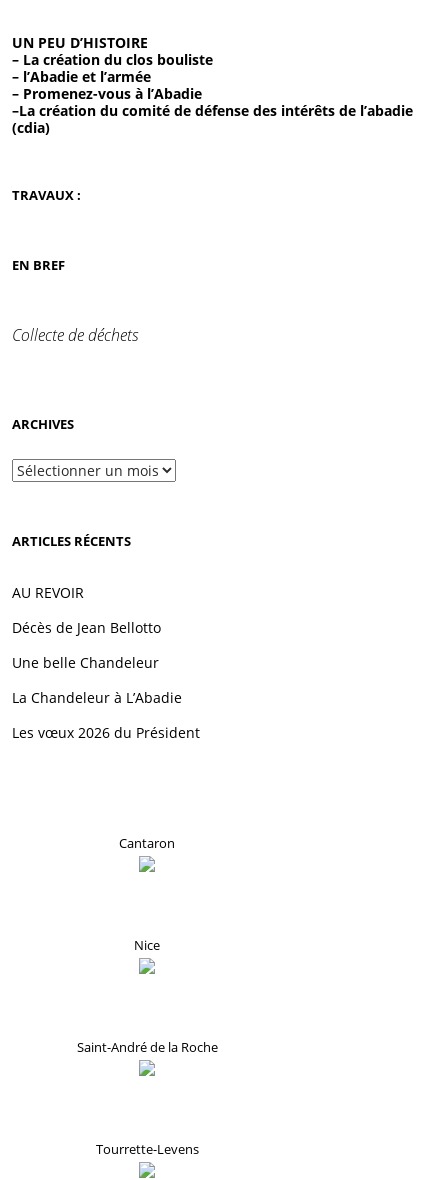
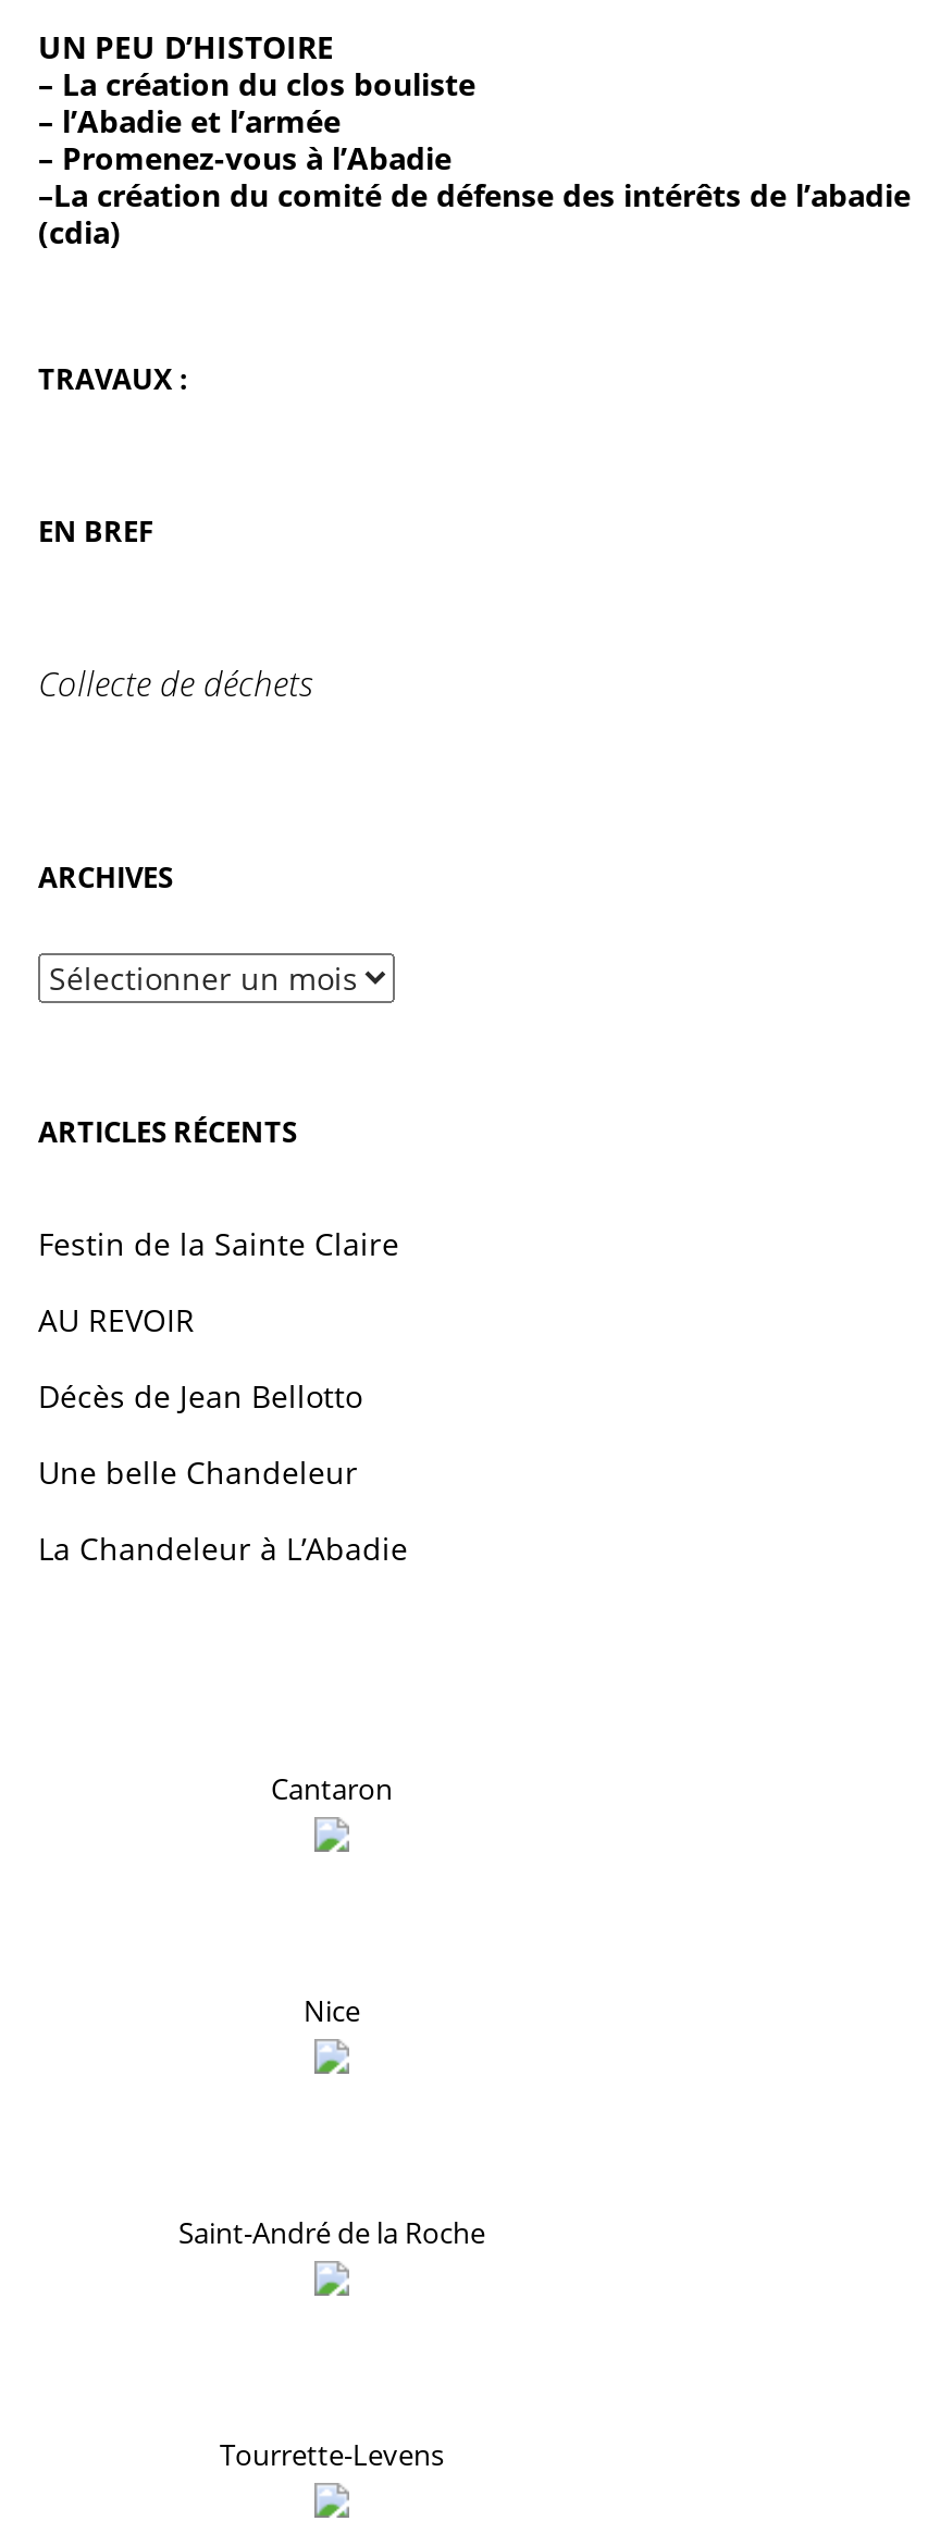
none -> [38,1223,399,1265] Festin de la Sainte Claire
moved [12,583,182,707] -> [38,1300,408,1569]: AU REVOIR | Décès de Jean Bellotto | Une belle Chandeleur | La Chandeleur à L’Abadie
[12,723,200,742] Les vœux 2026 du Président -> none

